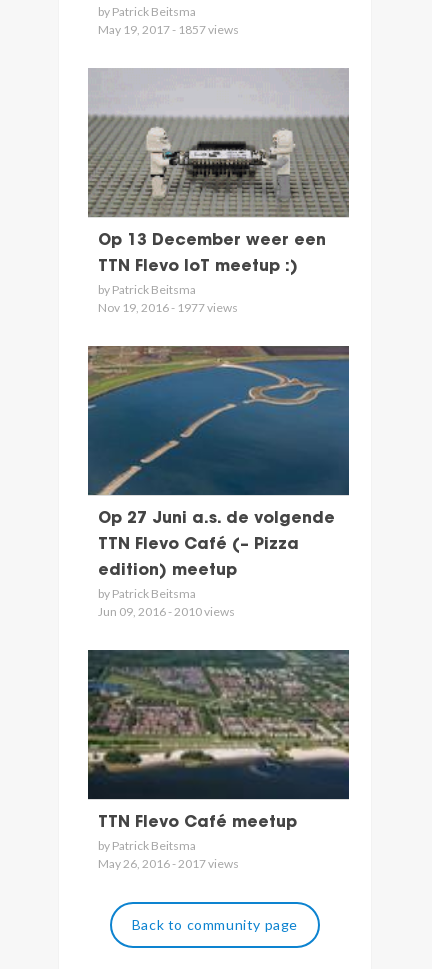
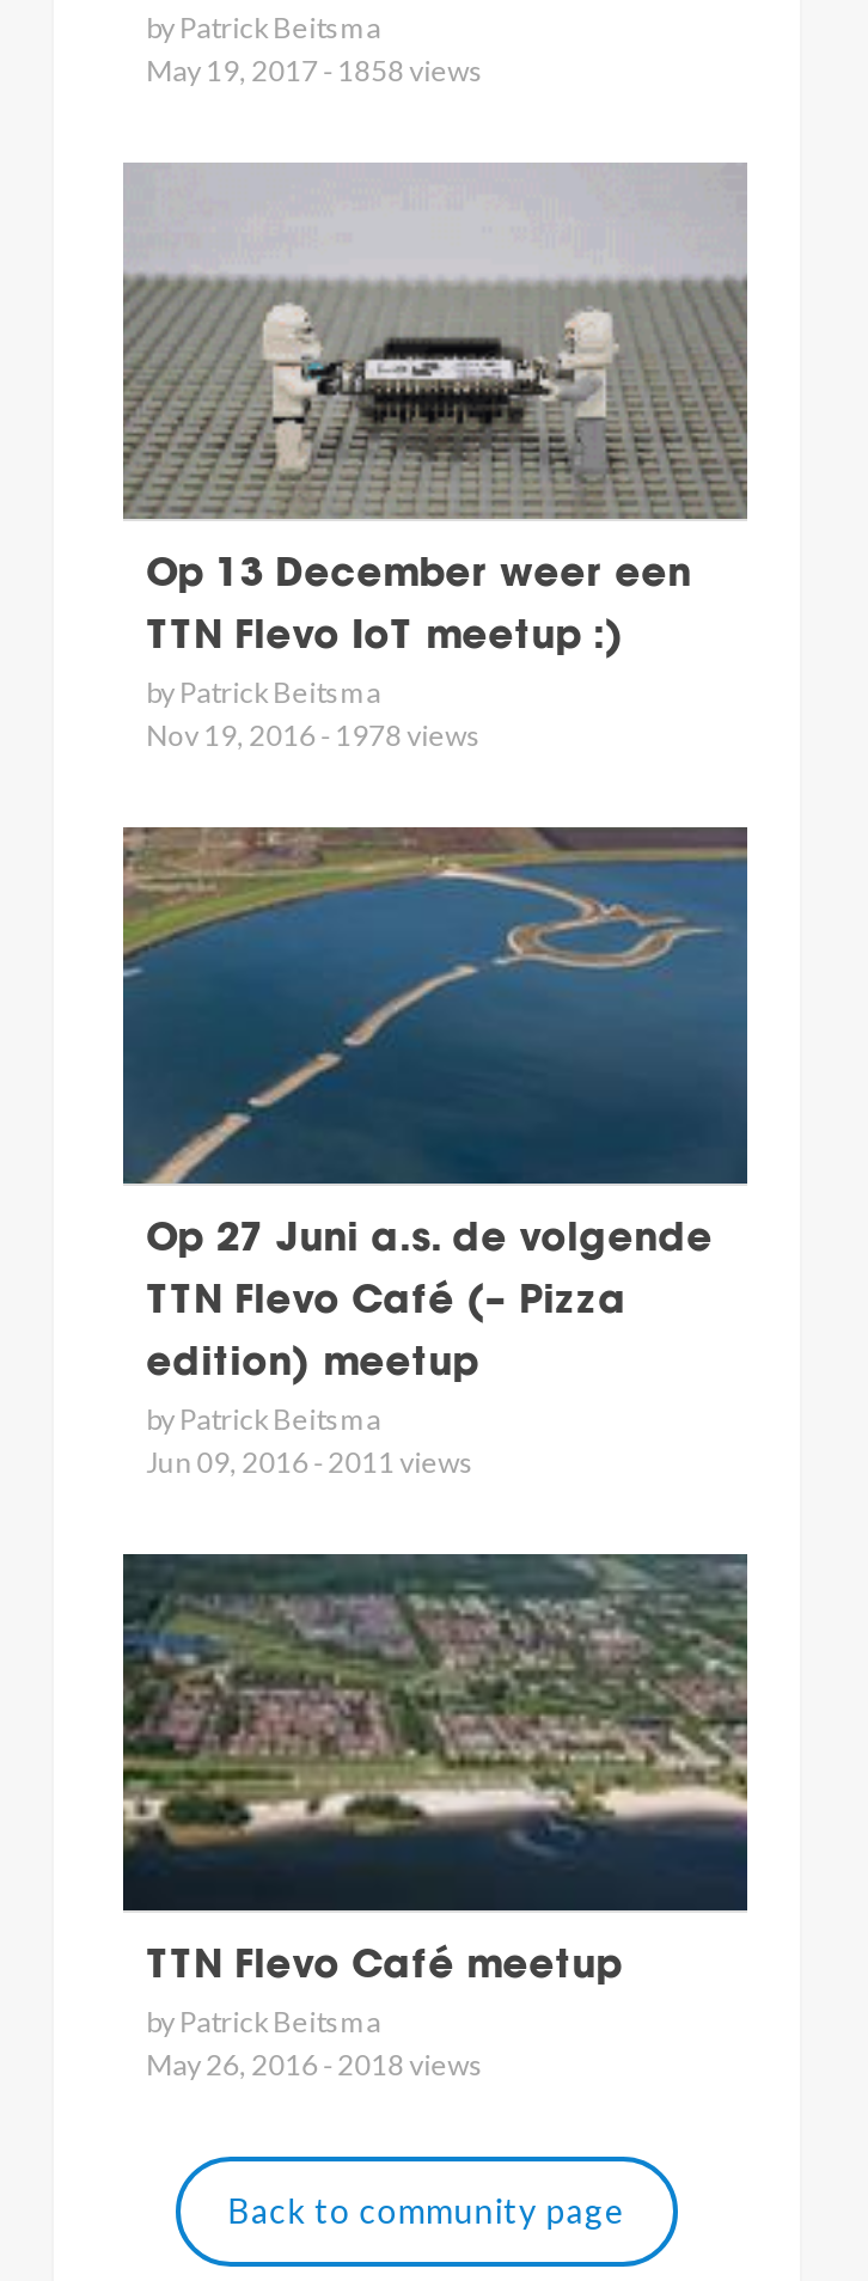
[98,22,239,37] May 19, 2017 - 1857 views -> [146,53,483,88] May 19, 2017 - 1858 views
[98,300,238,315] Nov 19, 2016 - 1977 views -> [146,717,481,753] Nov 19, 2016 - 1978 views
[98,604,235,619] Jun 09, 2016 - 2010 views -> [146,1444,474,1480] Jun 09, 2016 - 2011 views
[98,856,239,871] May 26, 2016 - 2017 views -> [146,2047,483,2083] May 26, 2016 - 2018 views

